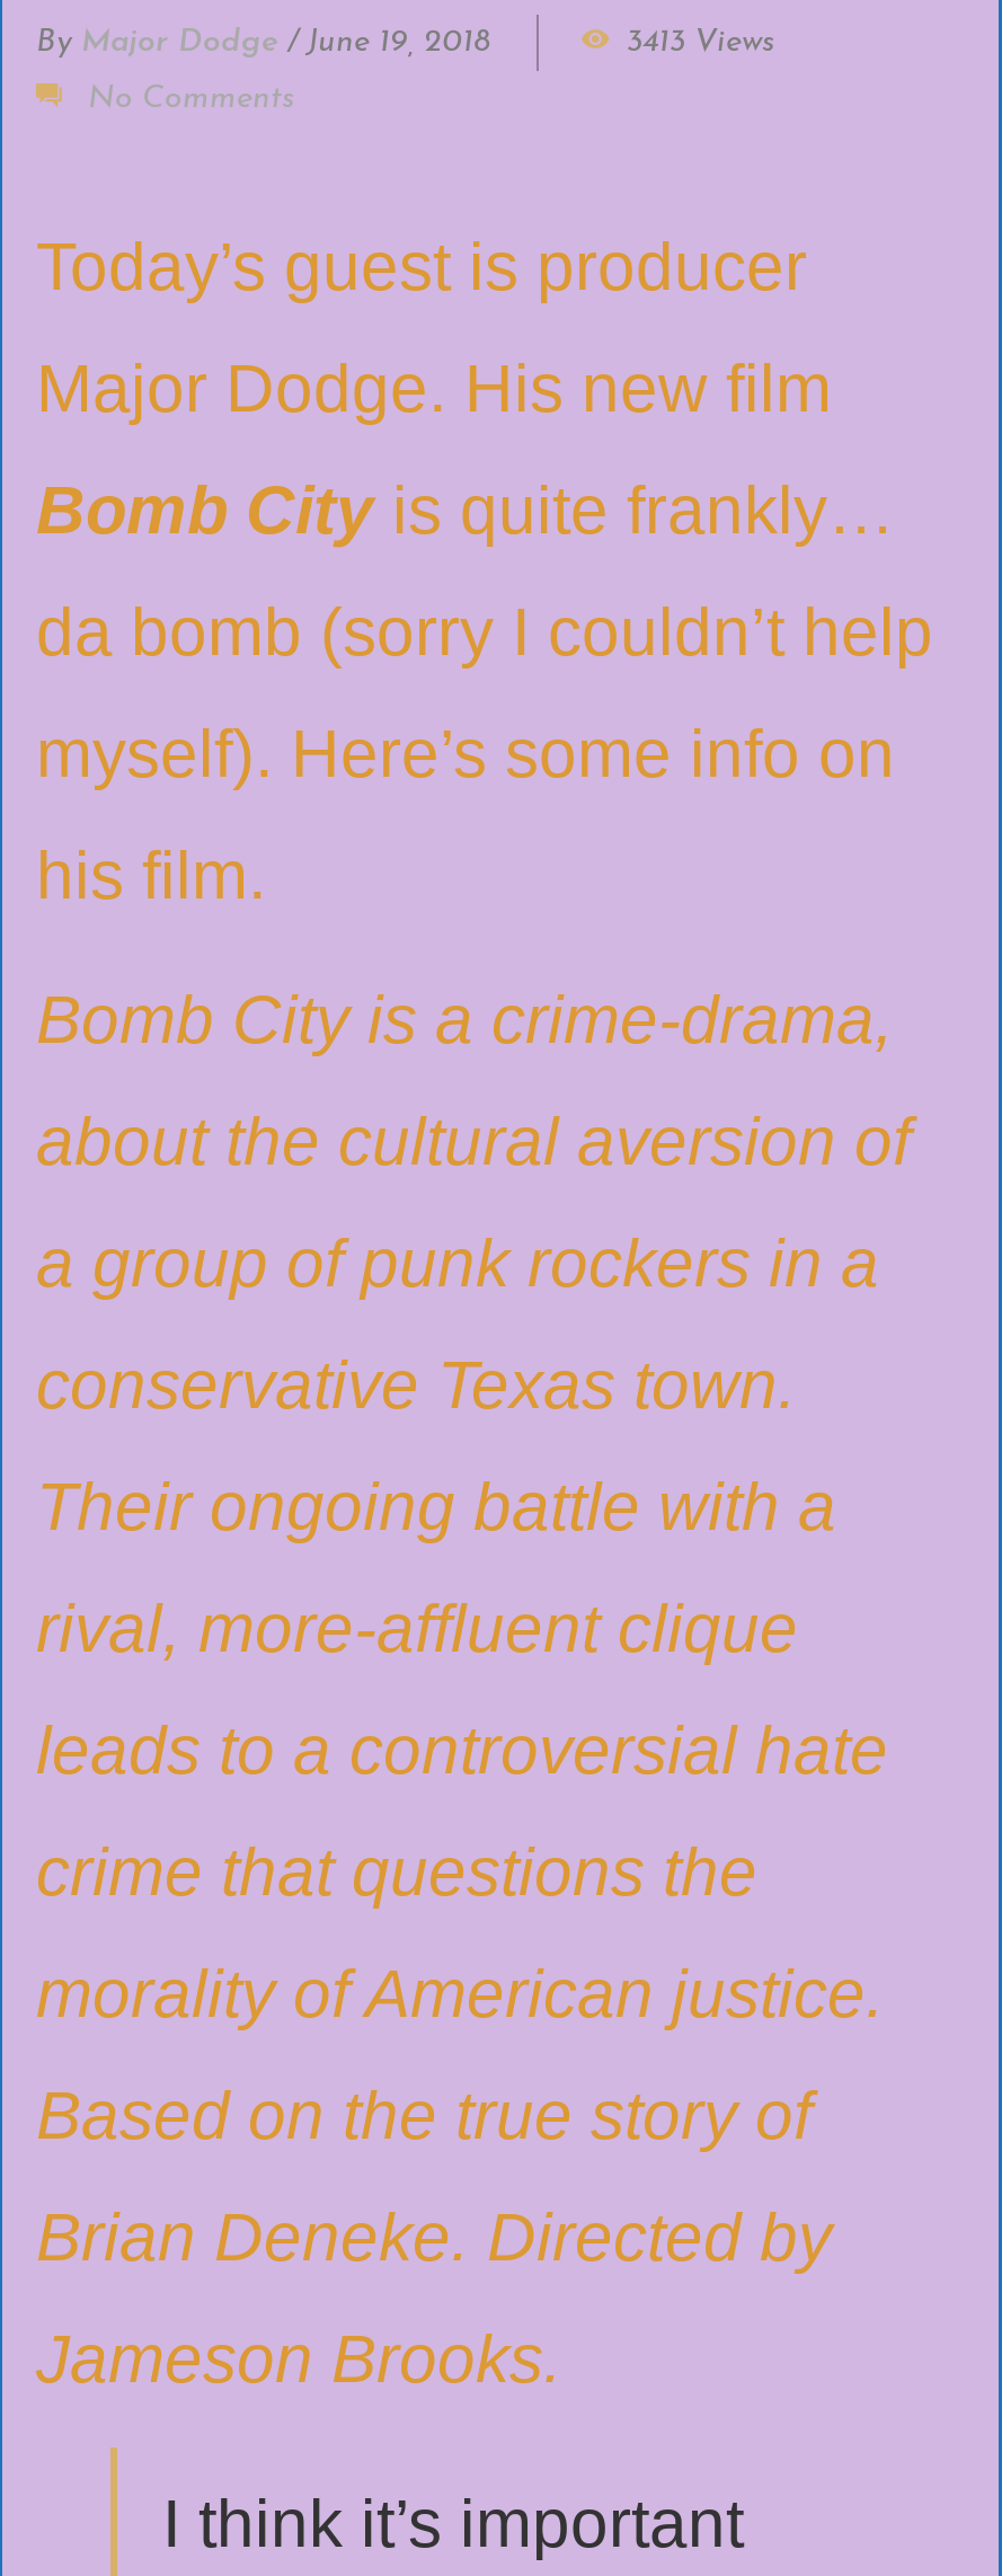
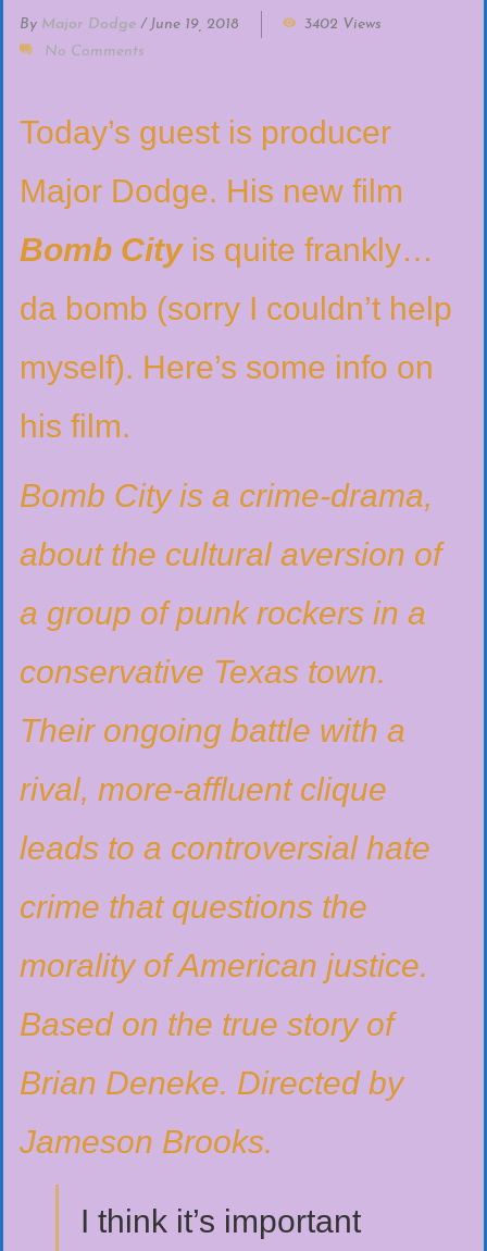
[627,26,775,60] 3413 Views -> [304,16,382,33] 3402 Views

